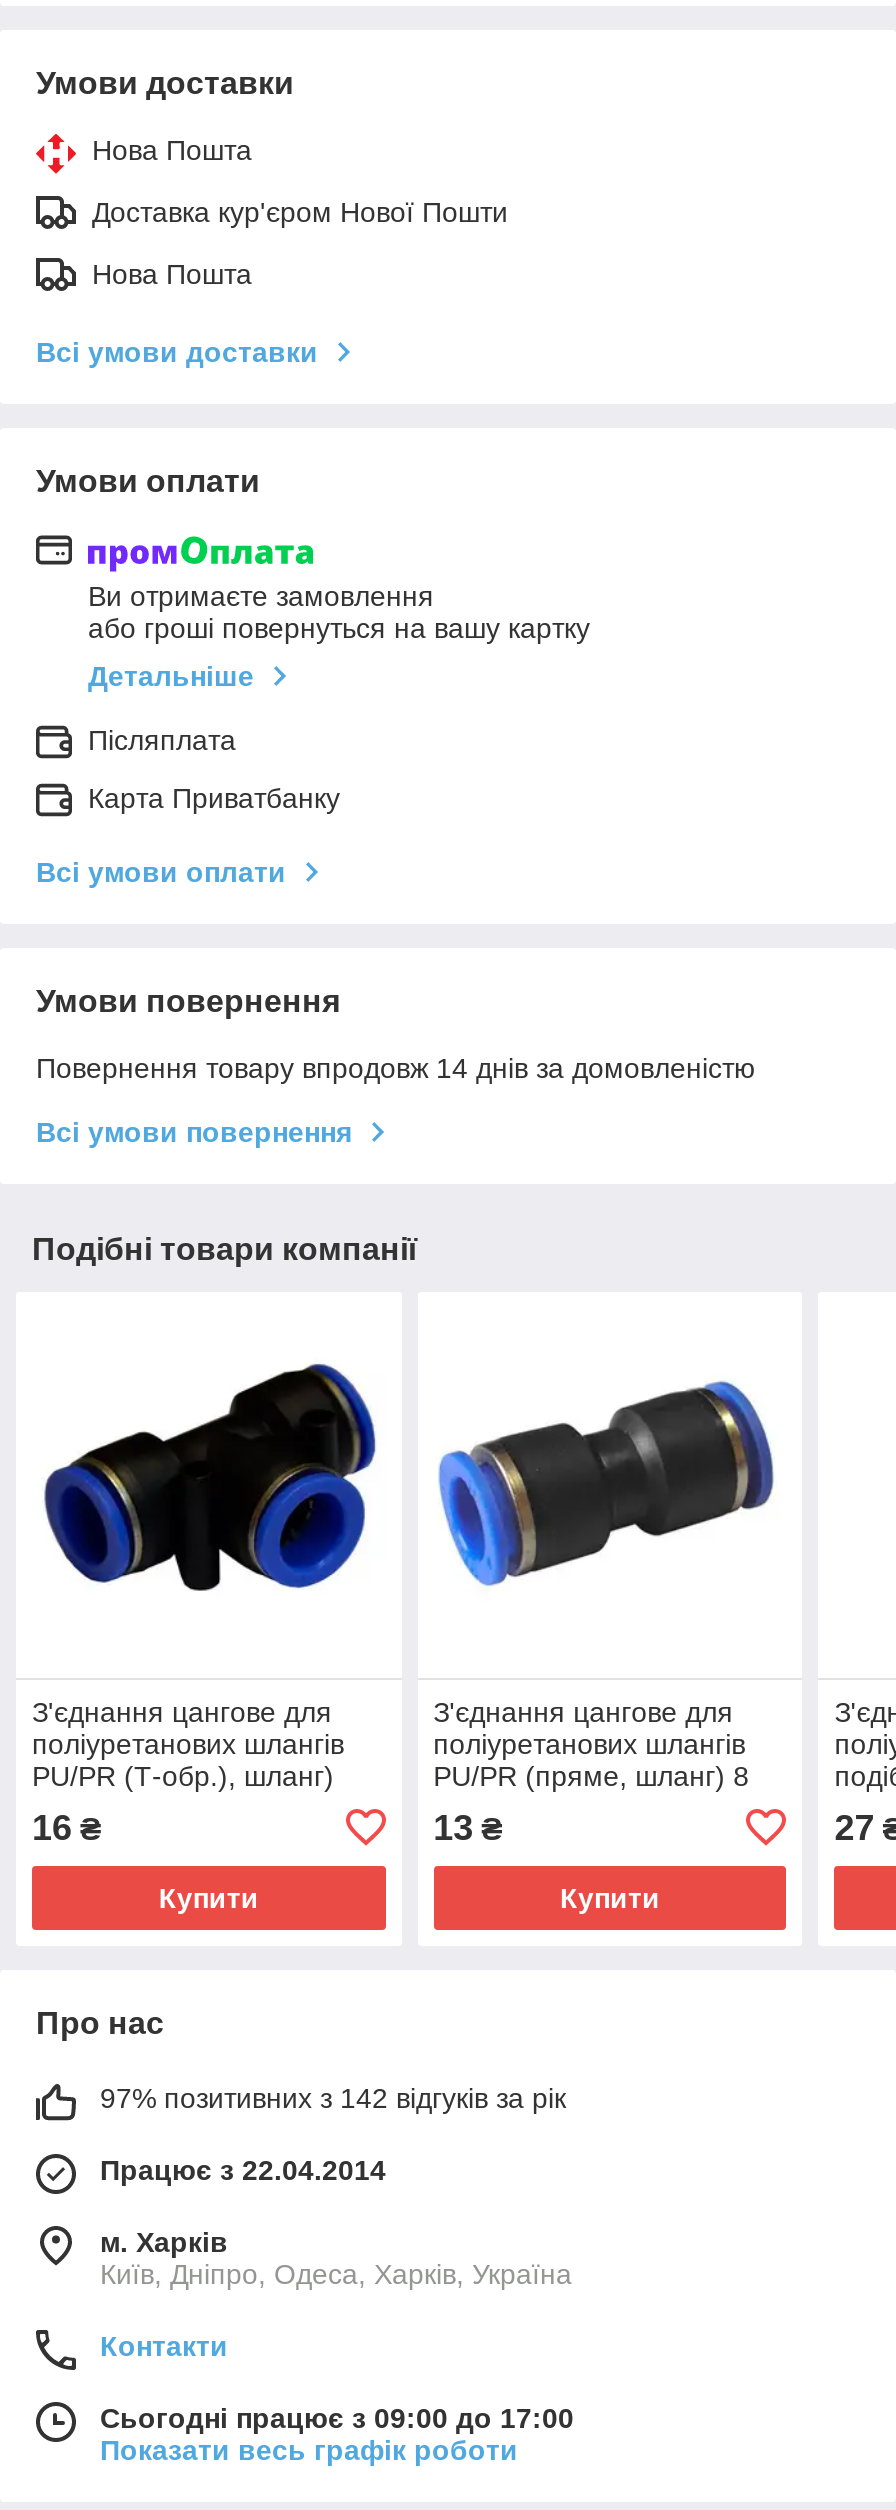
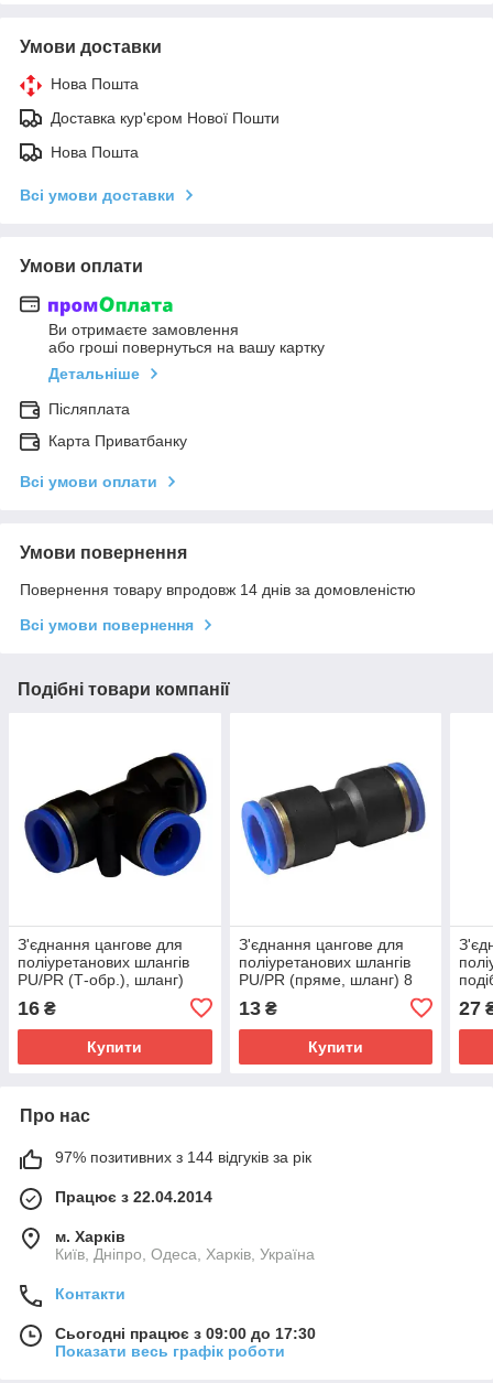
[100,2082,566,2114] 97% позитивних з 142 відгуків за рік -> [55,1148,311,1166] 97% позитивних з 144 відгуків за рік
[100,2402,574,2434] Сьогодні працює з 09:00 до 17:00 -> [55,1324,316,1342] Сьогодні працює з 09:00 до 17:30

